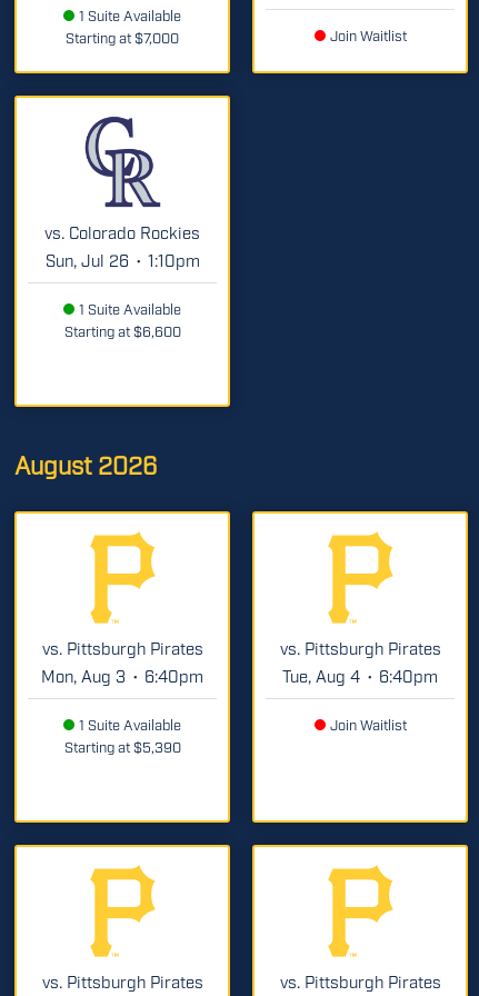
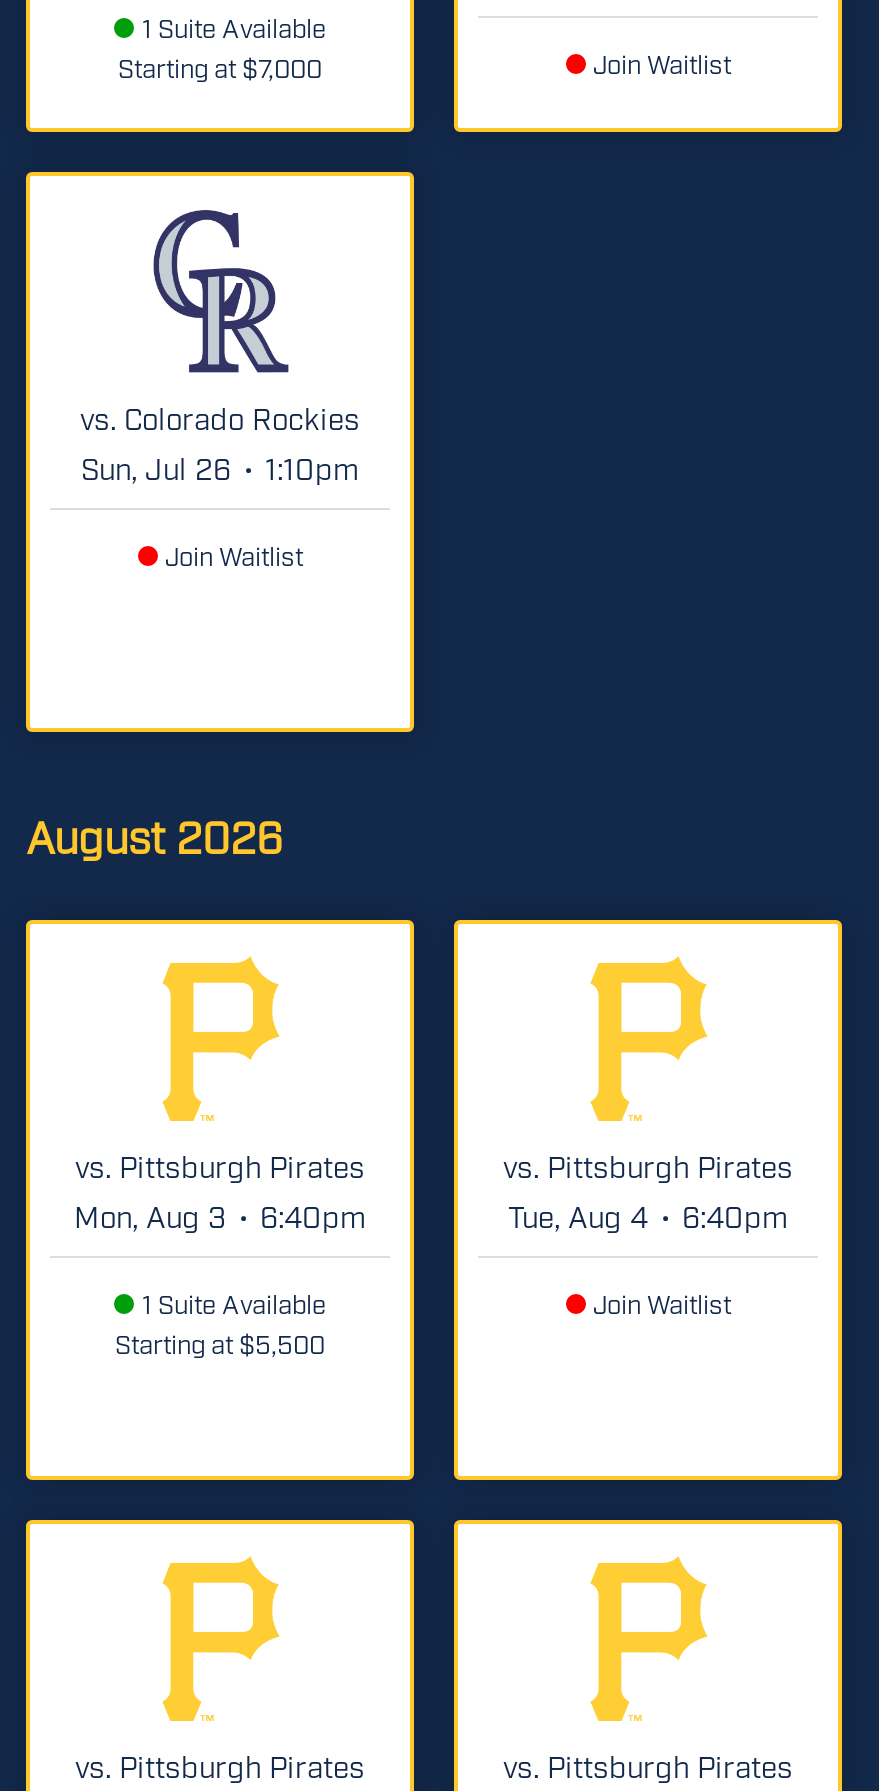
[64,299,181,339] 1 Suite Available | Starting at $6,600 -> [165,538,303,570] Join Waitlist
[64,737,181,755] Starting at $5,390 -> [115,1326,325,1358] Starting at $5,500

